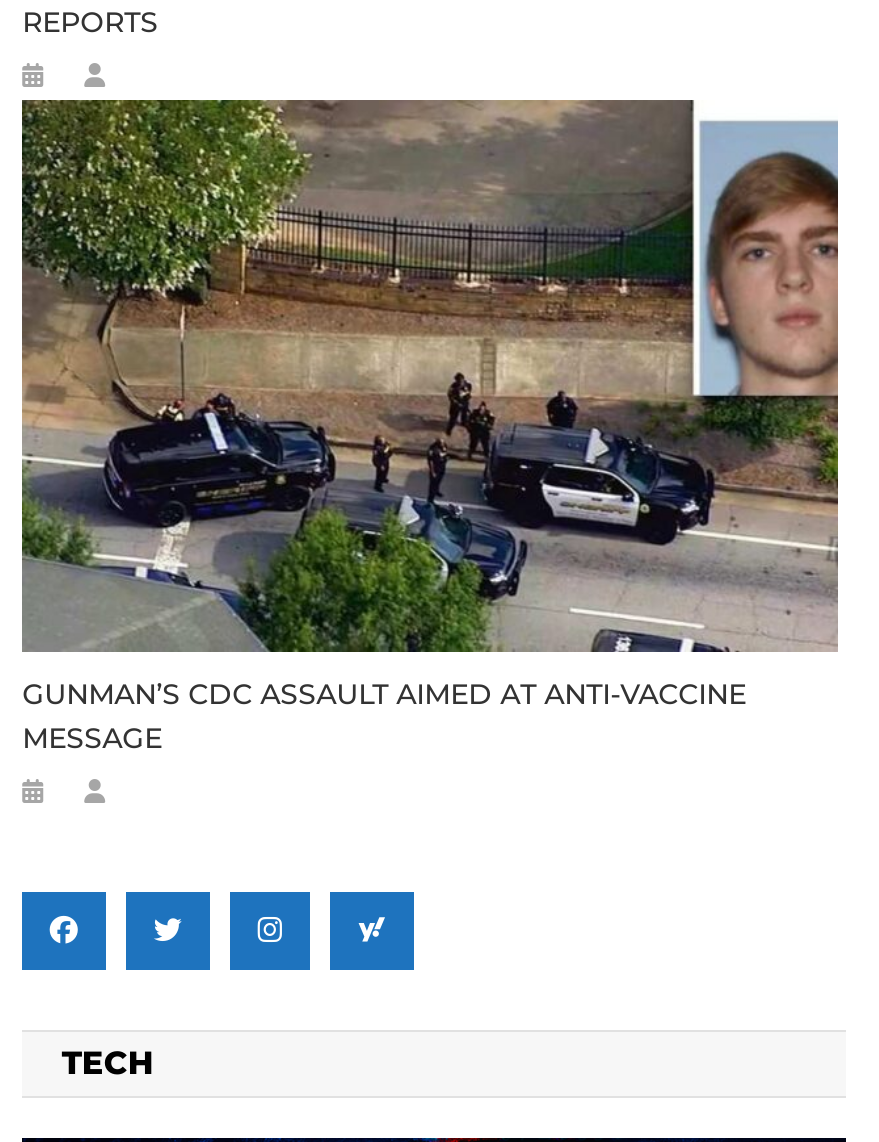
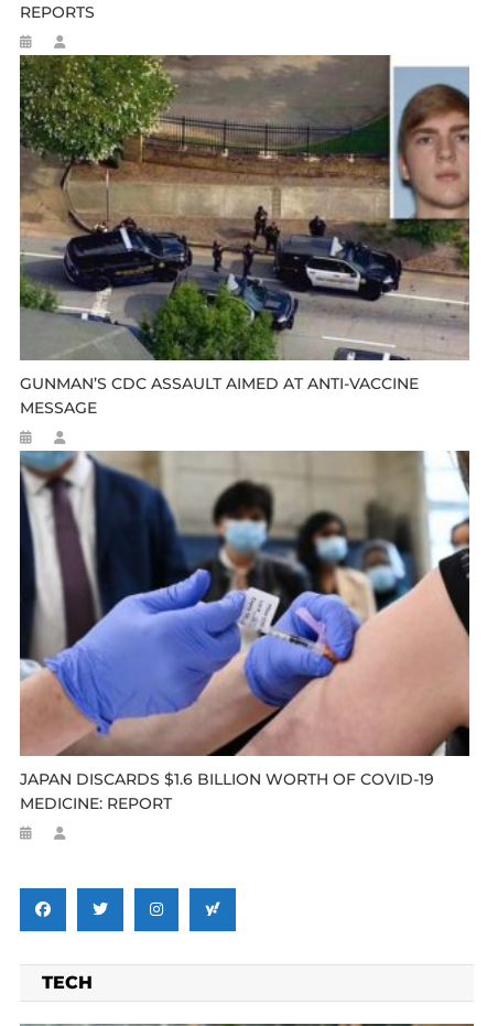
none -> [19,450,470,813] [image] | JAPAN DISCARDS $1.6 BILLION WORTH OF COVID-19 | MEDICINE: REPORT

